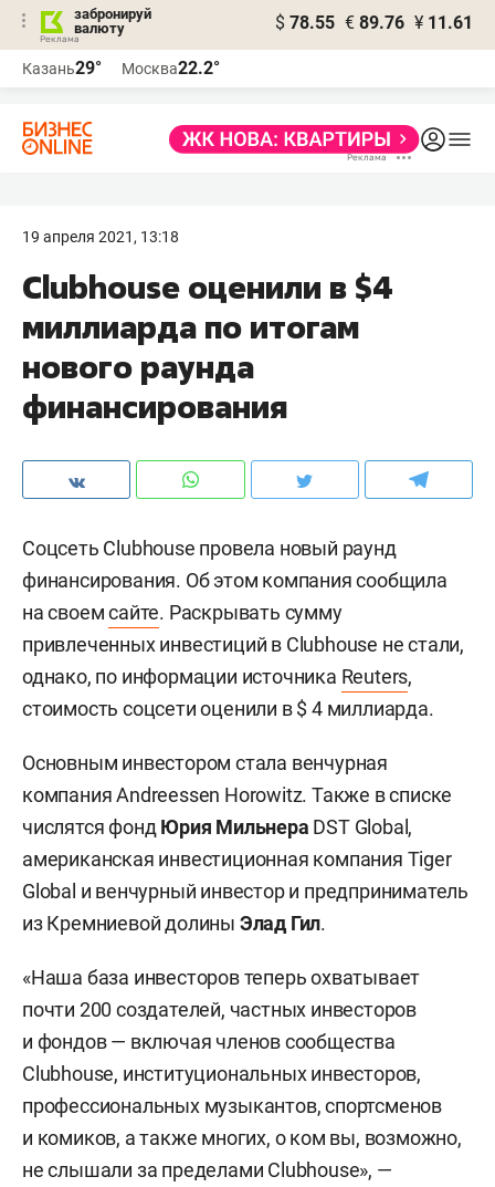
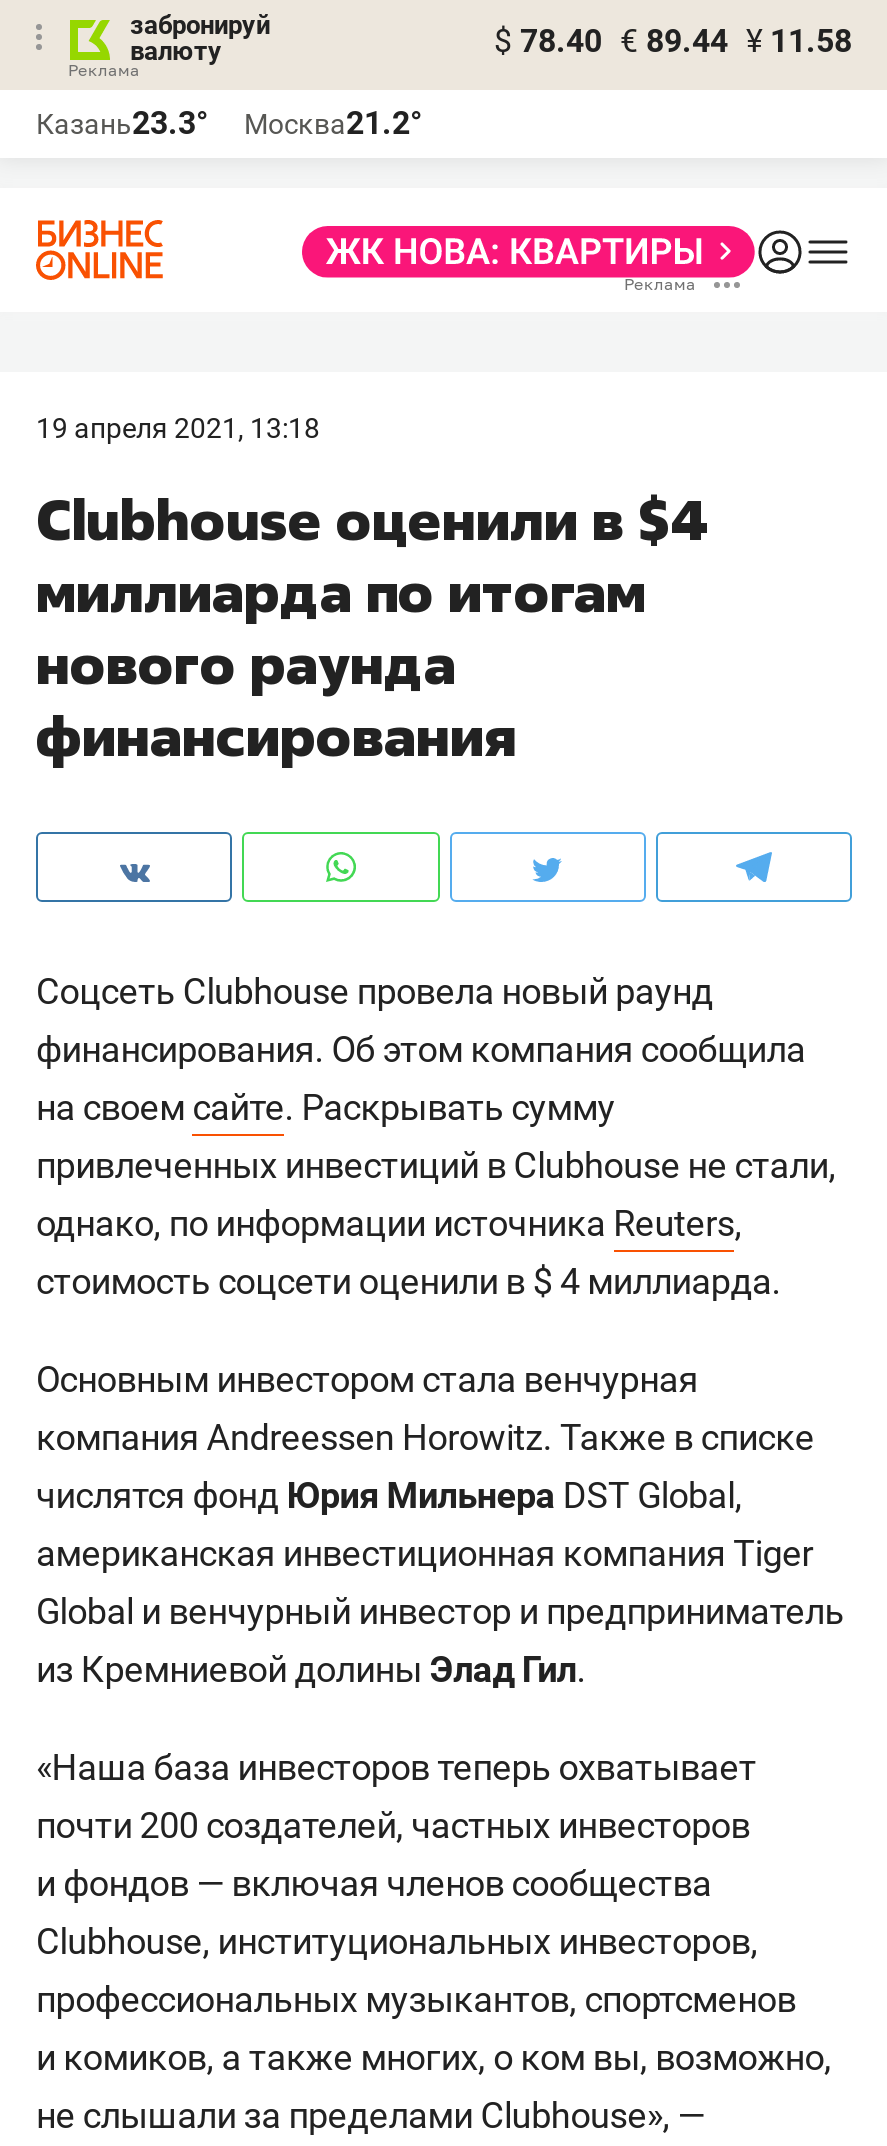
[275,12,473,33] $ 78.55 € 89.76 ¥ 11.61 -> [494,22,852,60] $ 78.40 € 89.44 ¥ 11.58
[22,58,102,79] Казань29° -> [36,104,208,142] Казань23.3°
[122,58,220,79] Москва22.2° -> [244,104,422,142] Москва21.2°

